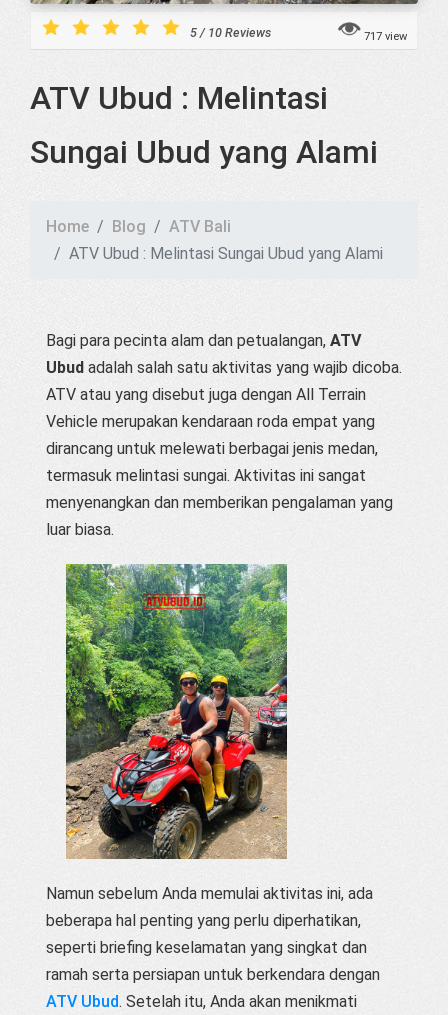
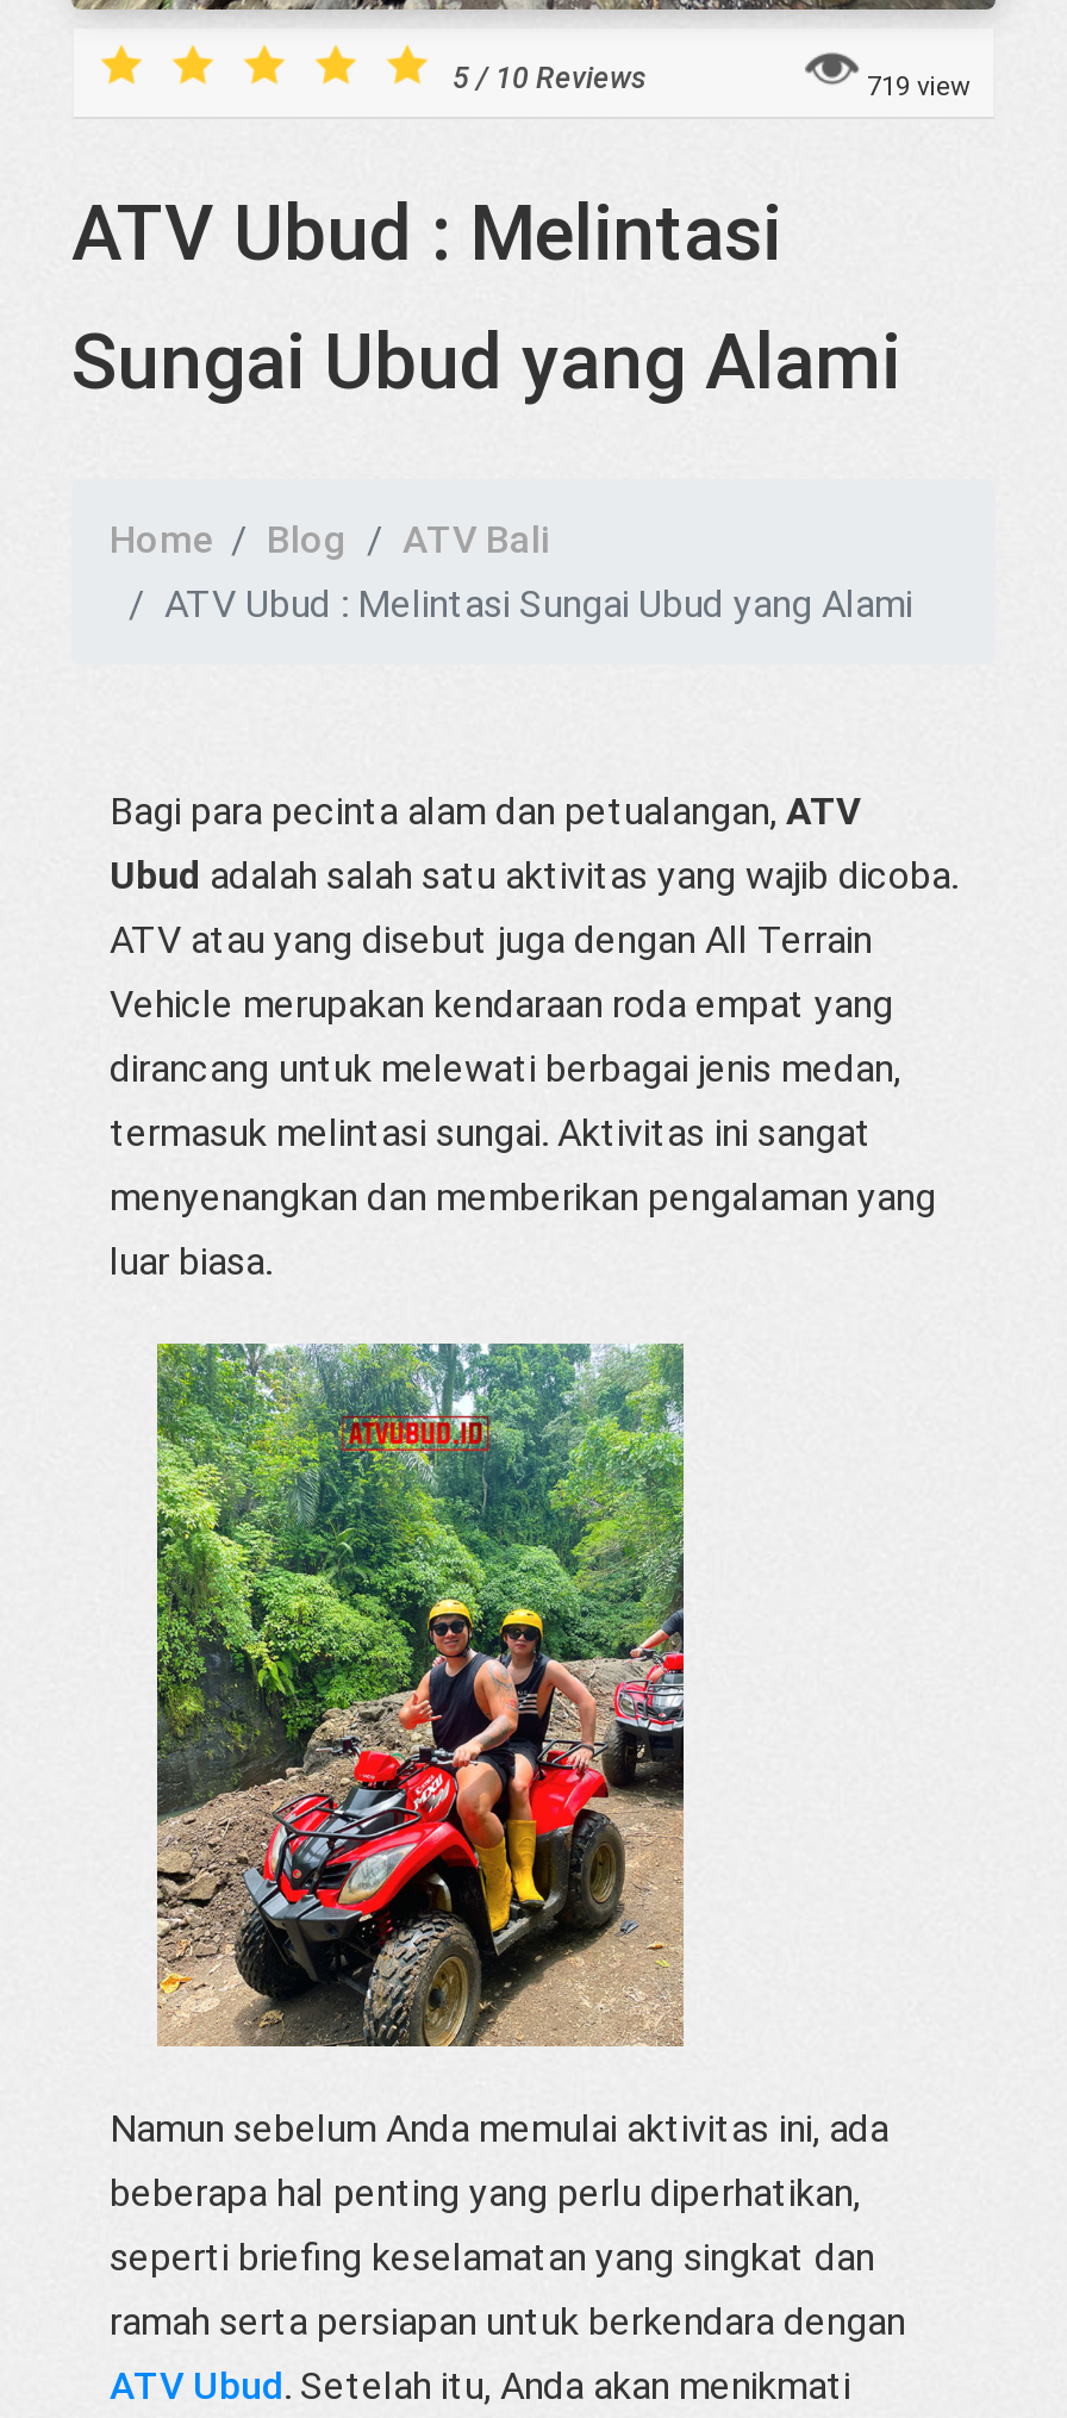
[364,30,407,43] 717 view -> [867,72,969,103] 719 view

